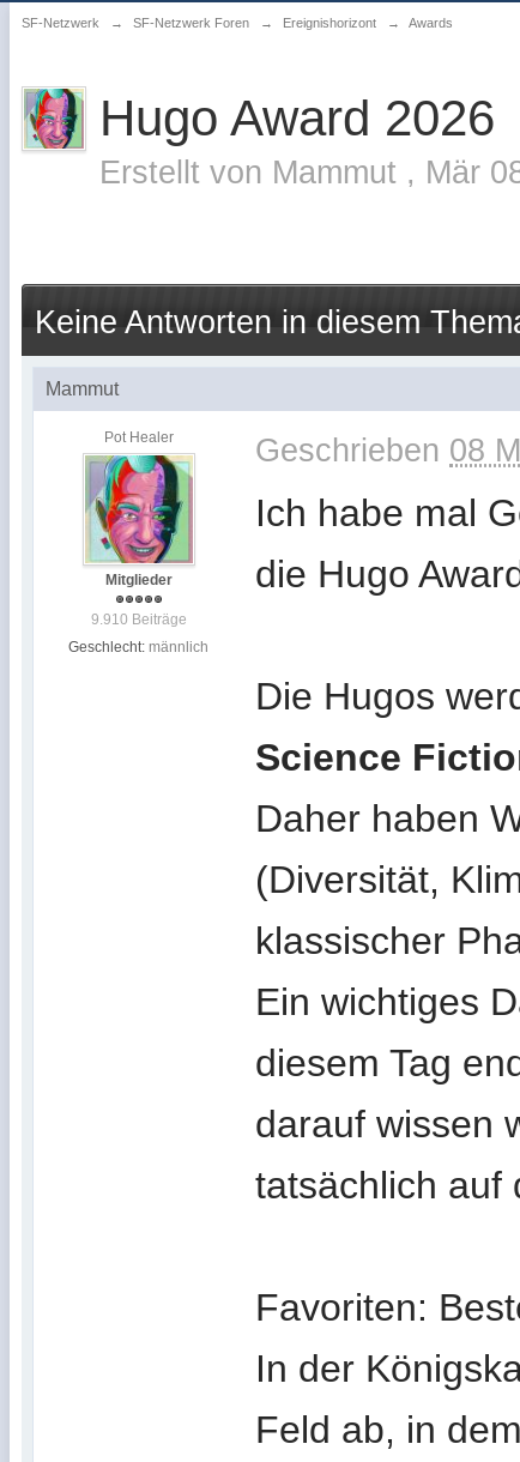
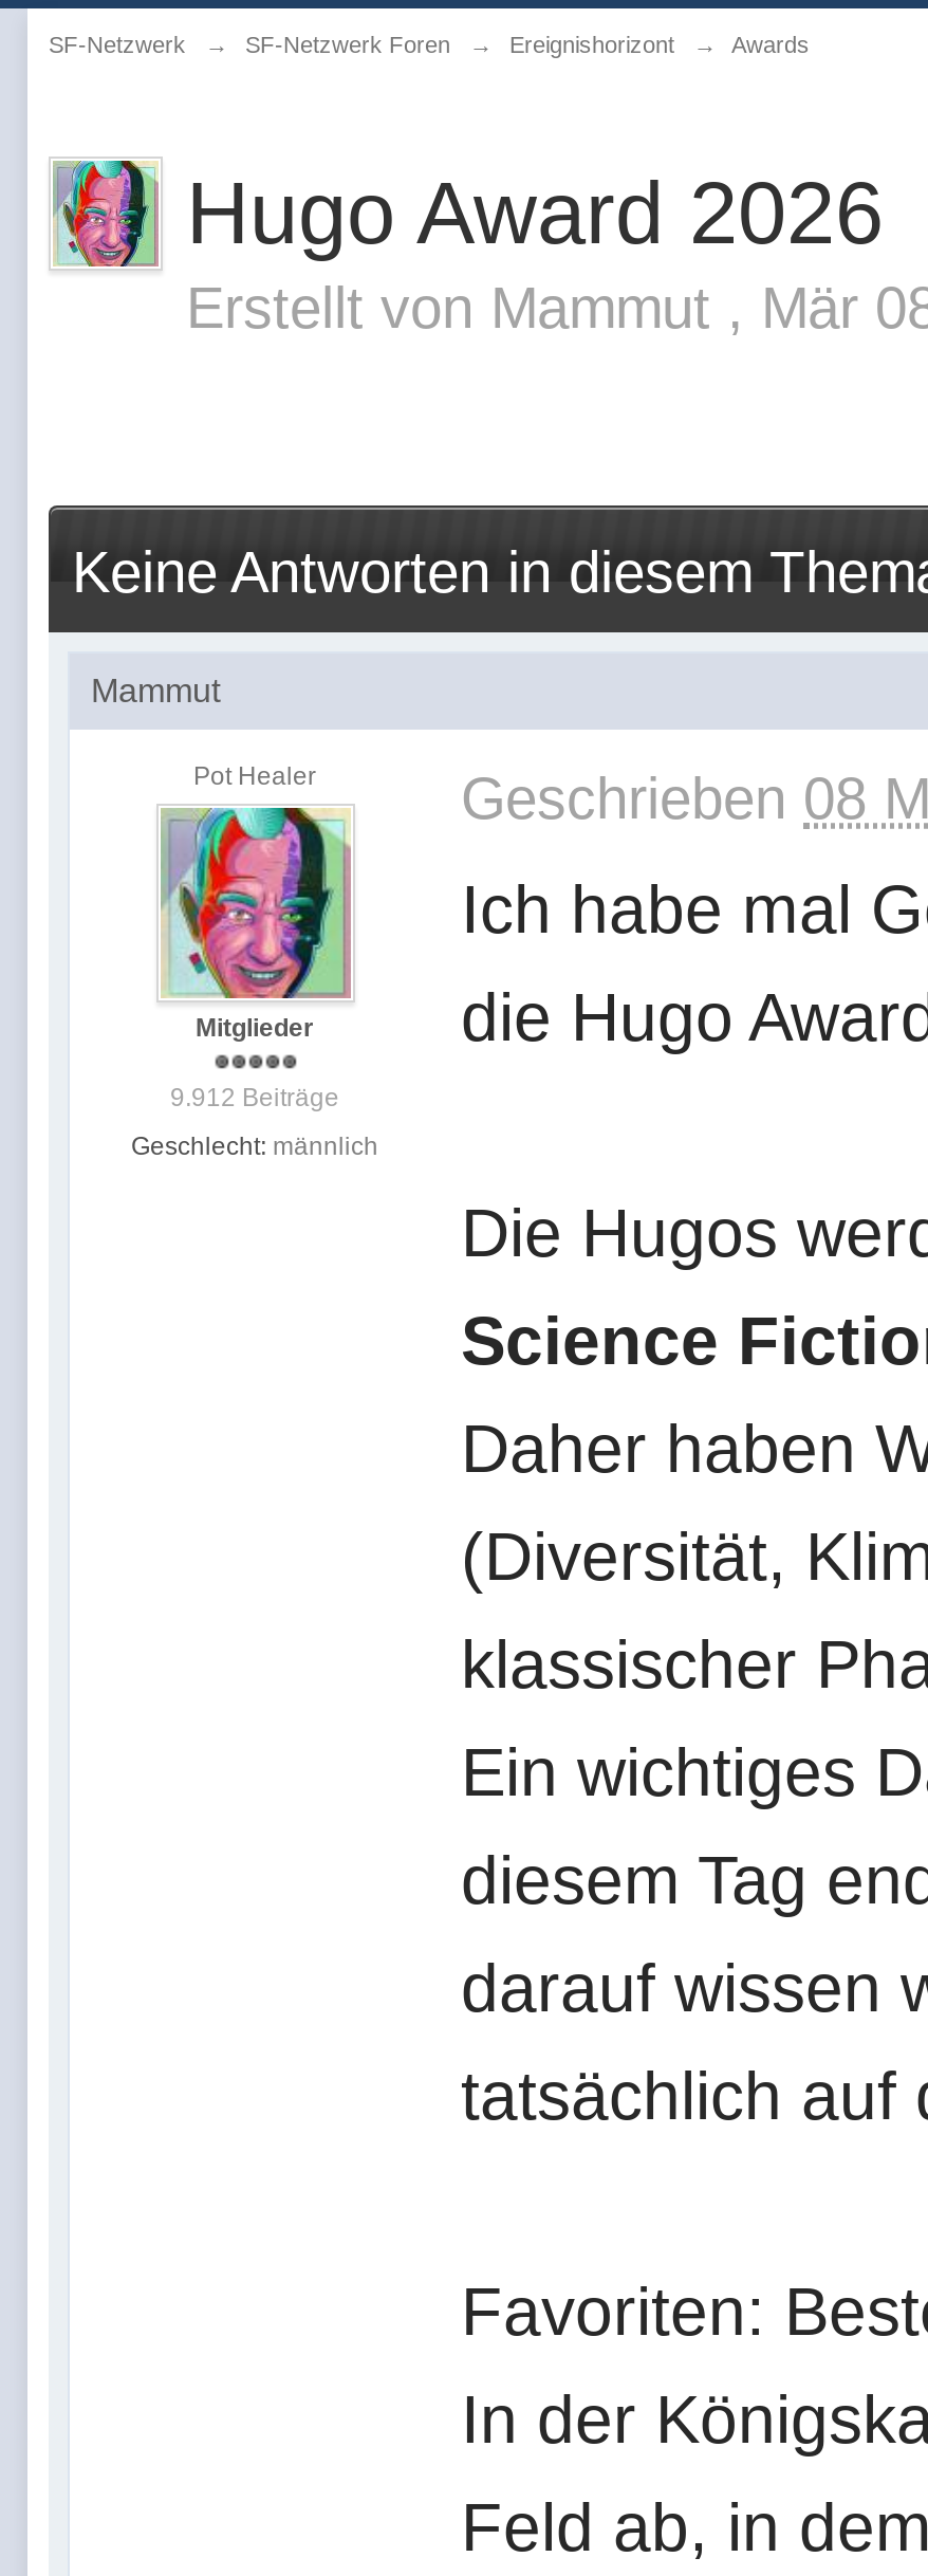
[90,611,186,628] 9.910 Beiträge -> [170,1083,339,1112] 9.912 Beiträge

